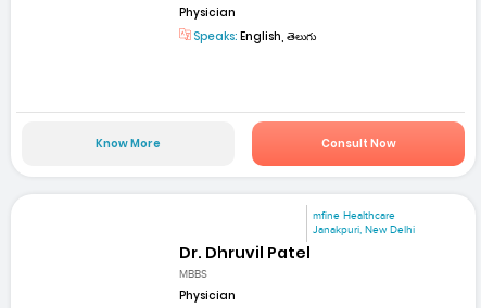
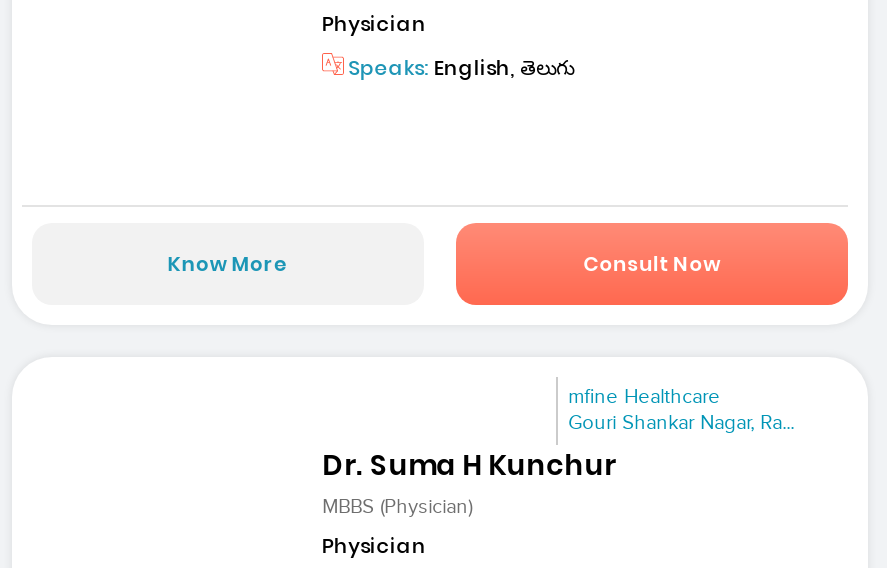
[179,223,415,281] Janakpuri, New Delhi | Dr. Dhruvil Patel | MBBS -> [322,411,794,518] Gouri Shankar Nagar, Ra... | Dr. Suma H Kunchur | MBBS (Physician)

